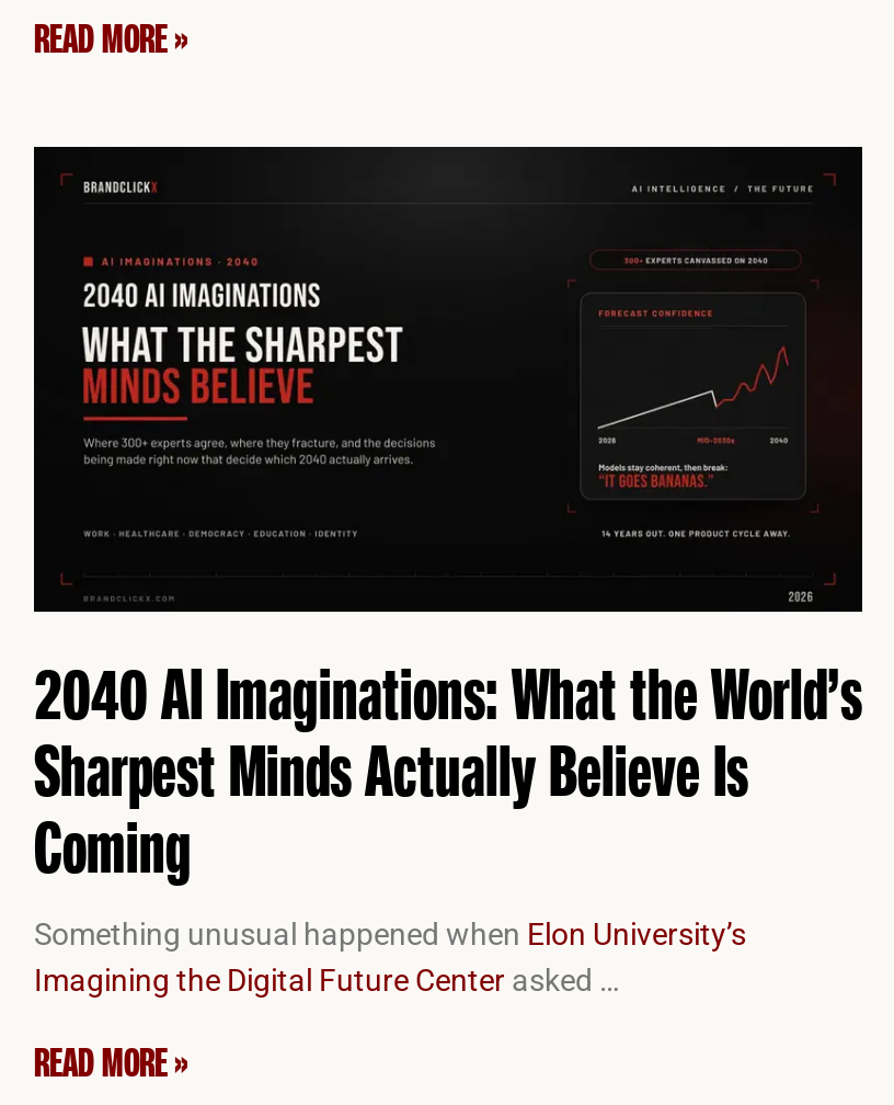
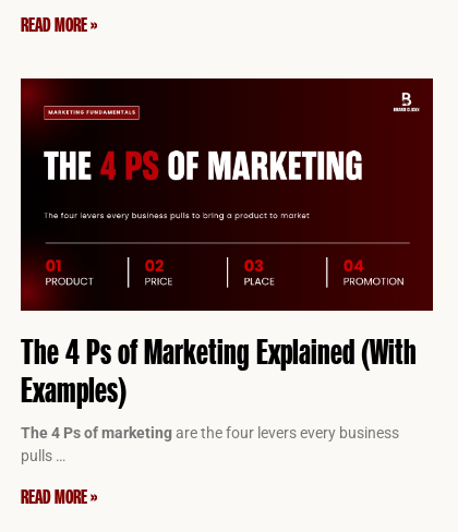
[34,144,862,615] [image] -> [21,77,433,283] [image]
[34,652,862,998] 2040 AI Imaginations: What the World’s | Sharpest Minds Actually Believe Is | Coming | Something unusual happened when Elon University’s | Imagining the Digital Future Center asked … -> [21,330,417,464] The 4 Ps of Marketing Explained (With | Examples) | The 4 Ps of marketing are the four levers every business | pulls …

